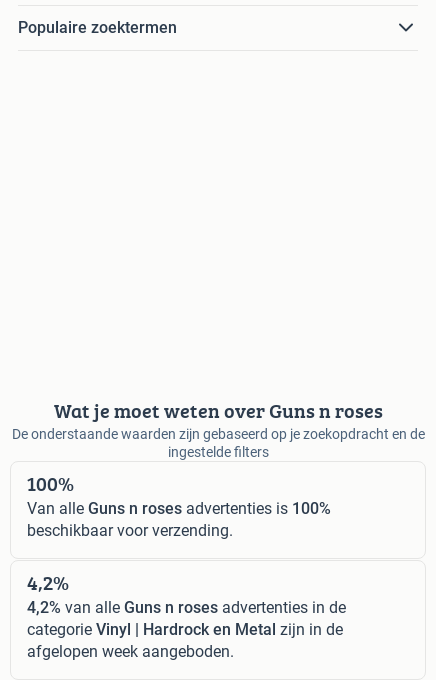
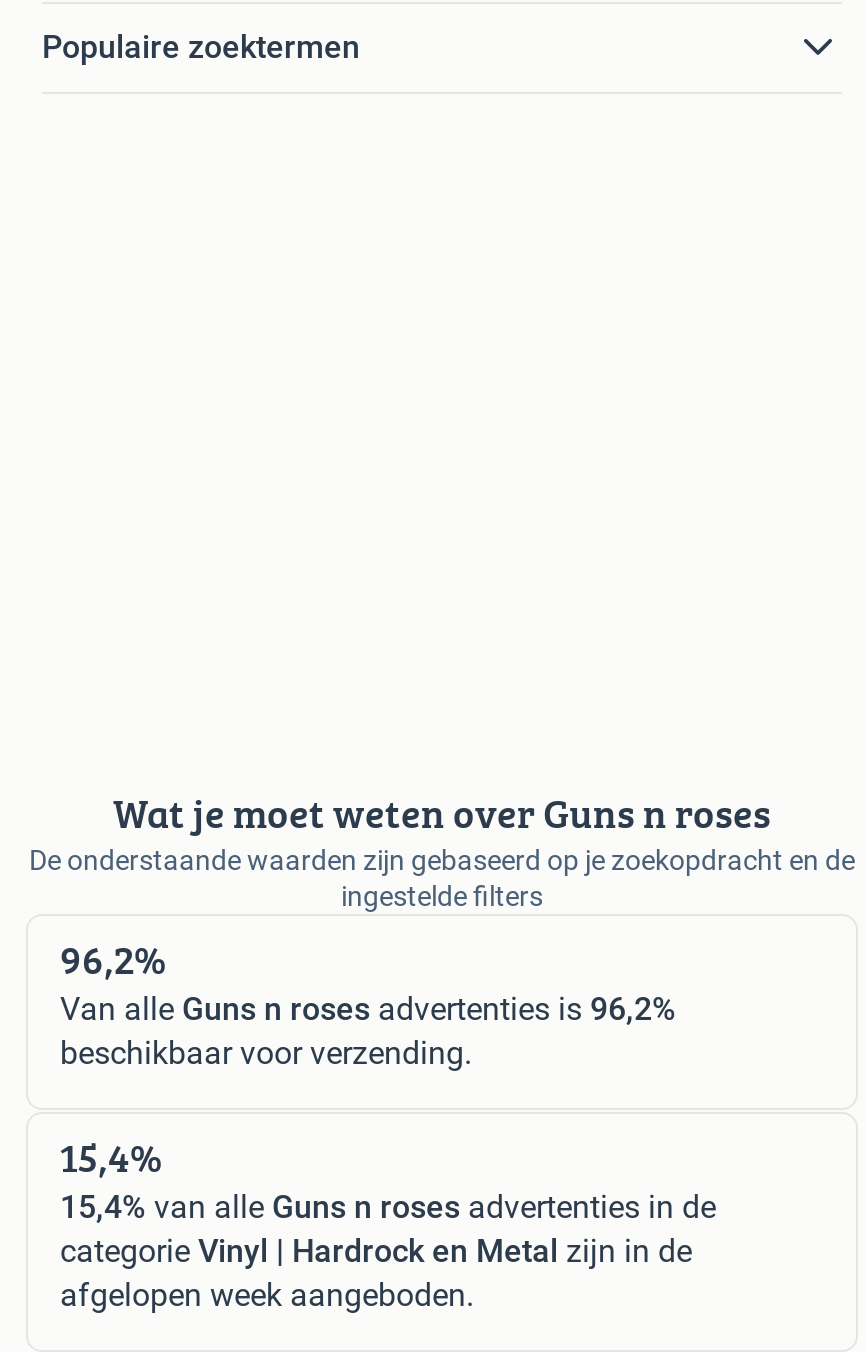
[27,469,74,498] 100% -> [60,931,166,989] 96,2%
[27,499,331,518] Van alle Guns n roses advertenties is 100% -> [60,991,676,1029] Van alle Guns n roses advertenties is 96,2%
[27,568,69,597] 4,2% -> [60,1129,162,1187] 15,4%
[27,598,346,617] 4,2% van alle Guns n roses advertenties in de -> [60,1189,716,1227] 15,4% van alle Guns n roses advertenties in de

